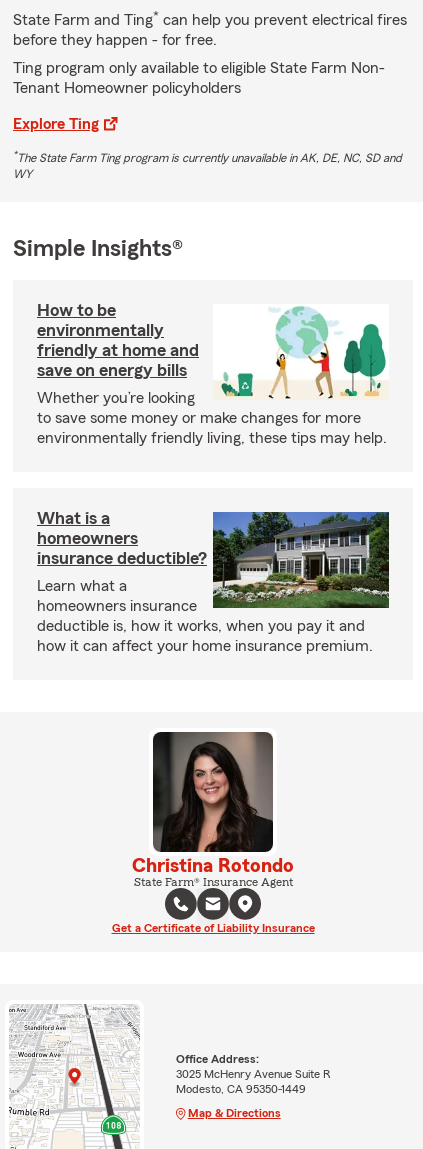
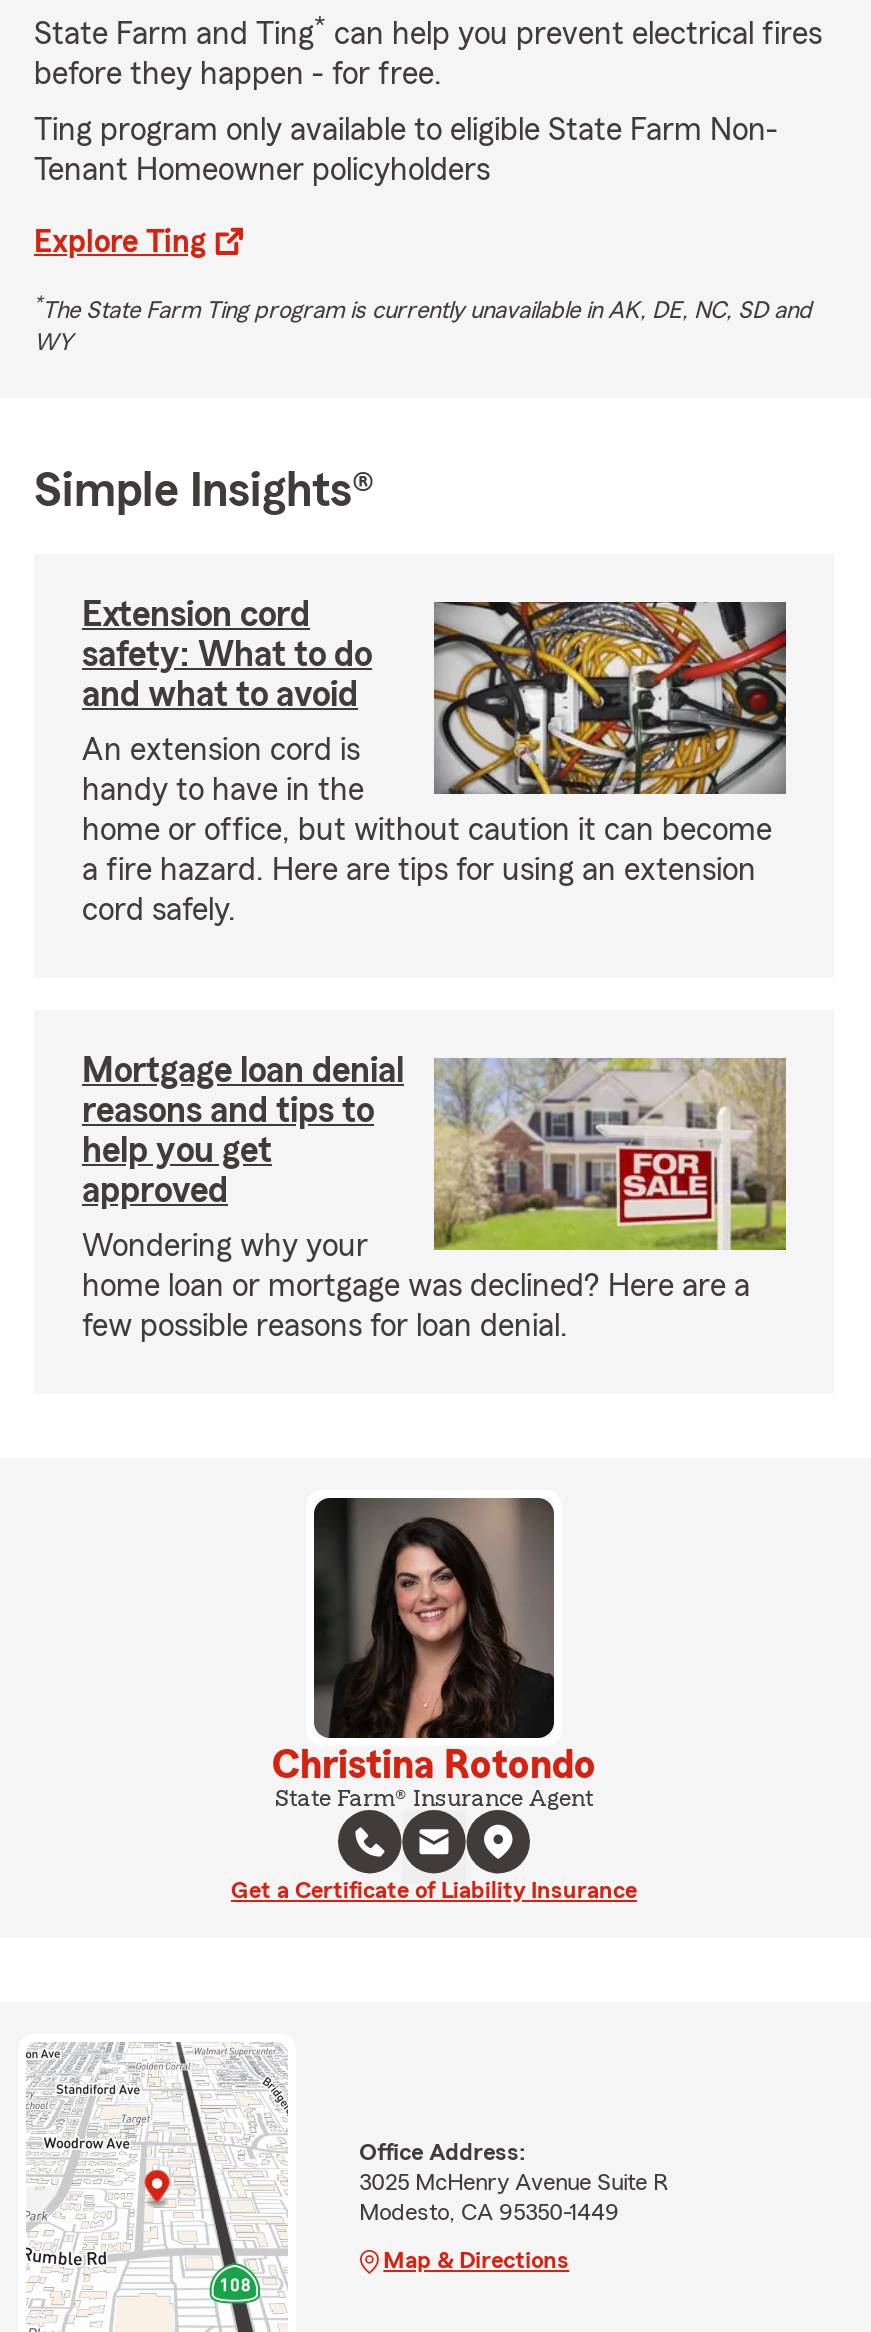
[37,301,199,379] How to be | environmentally | friendly at home and | save on energy bills -> [82,596,372,712] Extension cord | safety: What to do | and what to avoid
[37,304,389,446] [image] | Whether you’re looking | to save some money or make changes for more | environmentally friendly living, these tips may help. -> [82,600,788,926] [image] | An extension cord is | handy to have in the | home or office, but without caution it can become | a fire hazard. Here are tips for using an extension | cord safely.
[37,509,207,567] What is a | homeowners | insurance deductible? -> [82,1052,404,1208] Mortgage loan denial | reasons and tips to | help you get | approved
[37,511,390,654] [image] | Learn what a | homeowners insurance | deductible is, how it works, when you pay it and | how it can affect your home insurance premium. -> [82,1056,788,1342] [image] | Wondering why your | home loan or mortgage was declined? Here are a | few possible reasons for loan denial.

